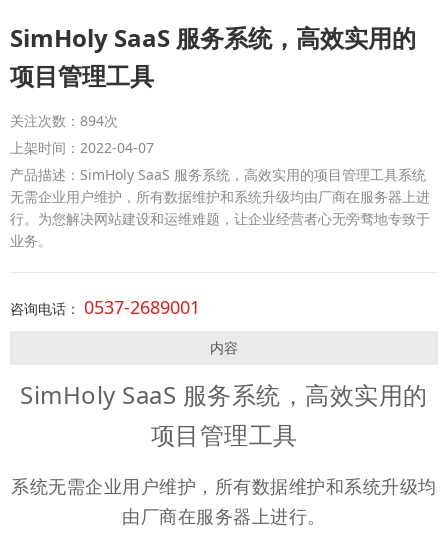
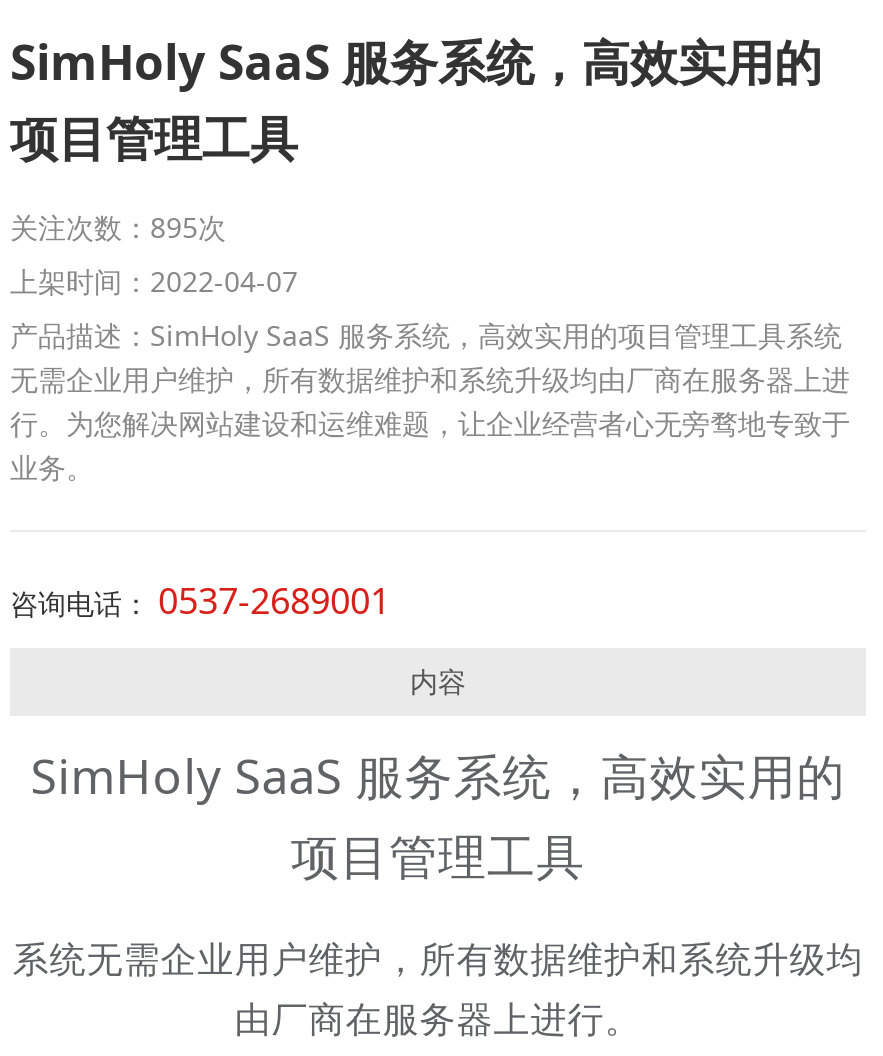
[10,111,118,130] 关注次数：894次 -> [10,208,226,246] 关注次数：895次

